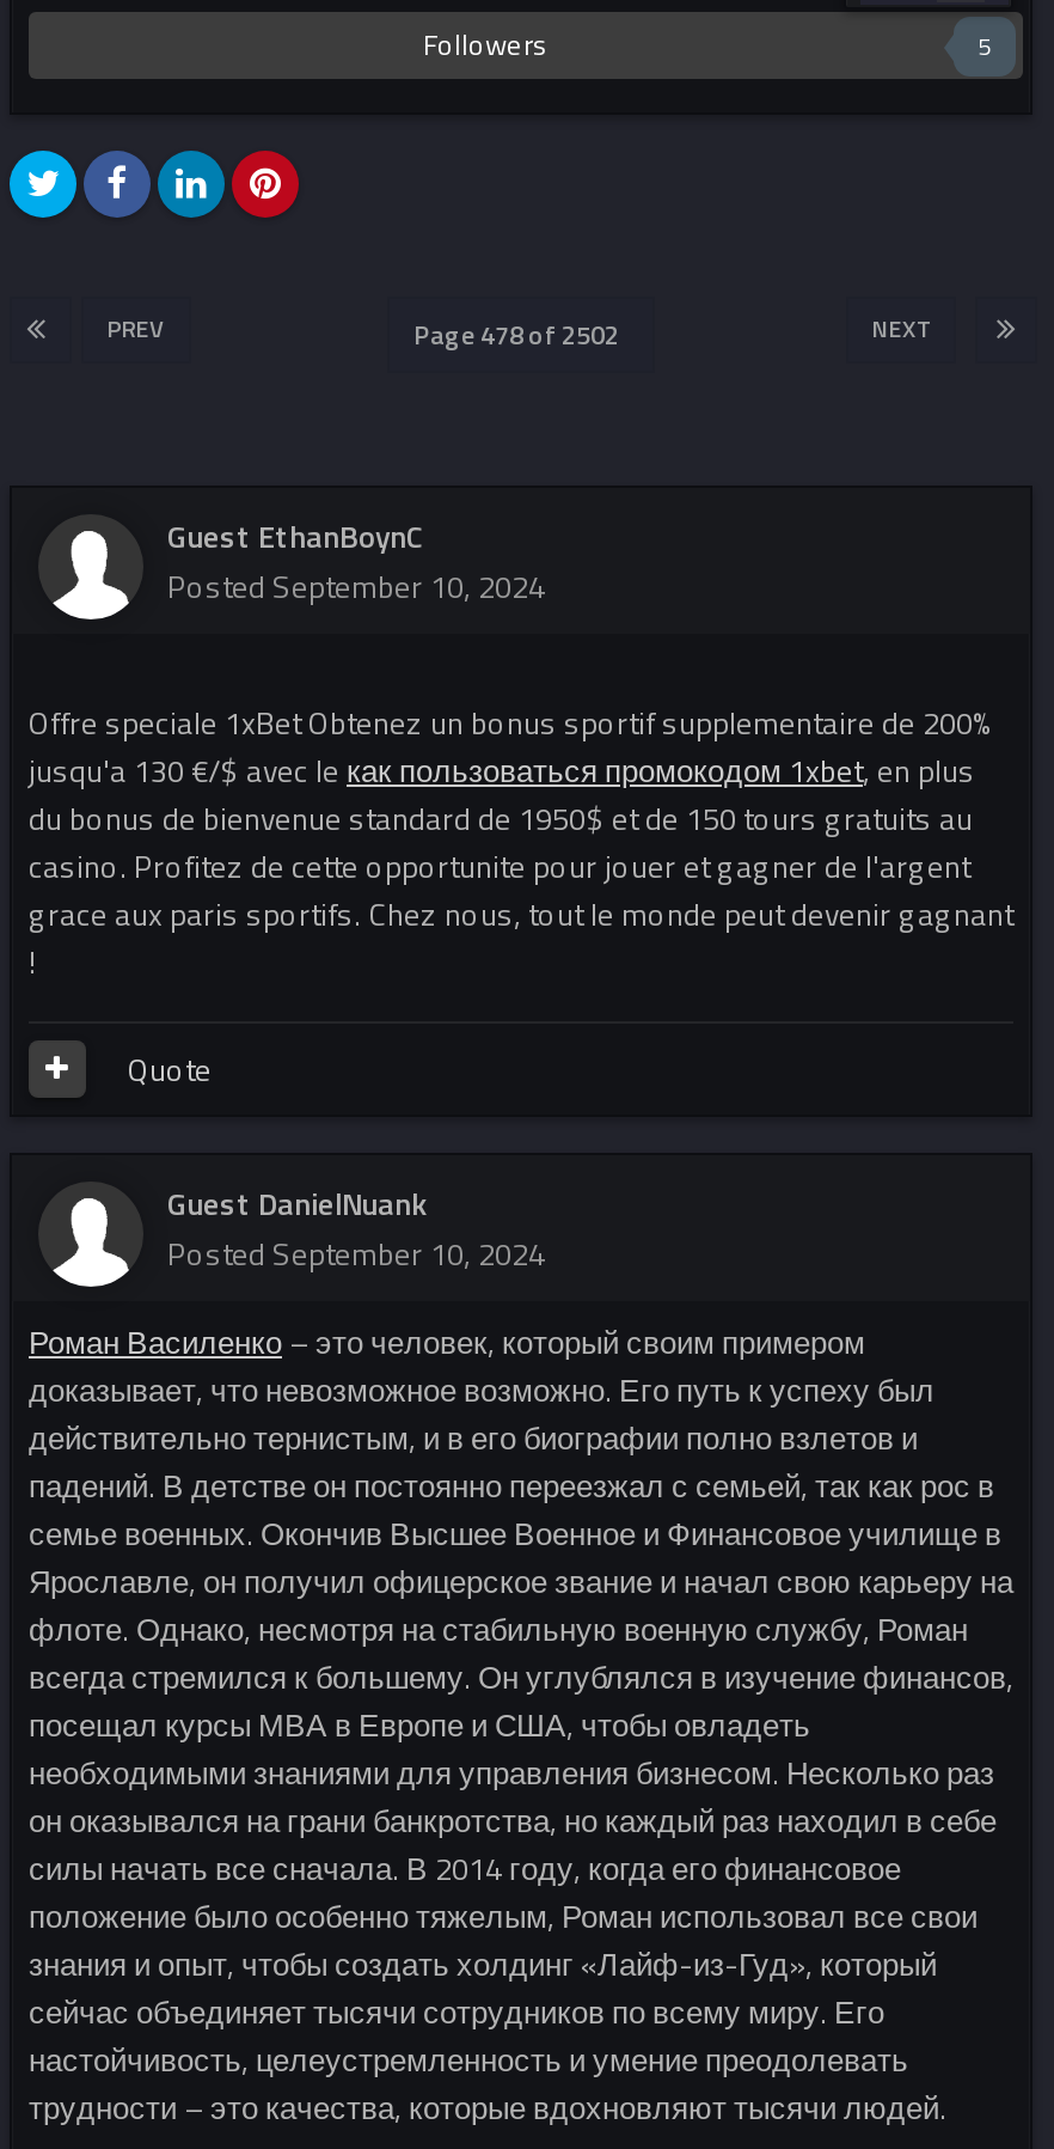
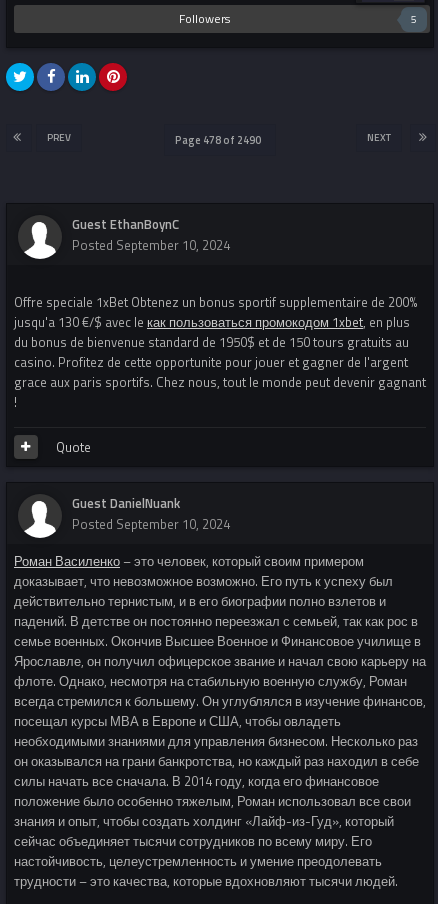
[413,316,629,354] Page 478 of 2502 -> [175,132,265,148] Page 478 of 2490

